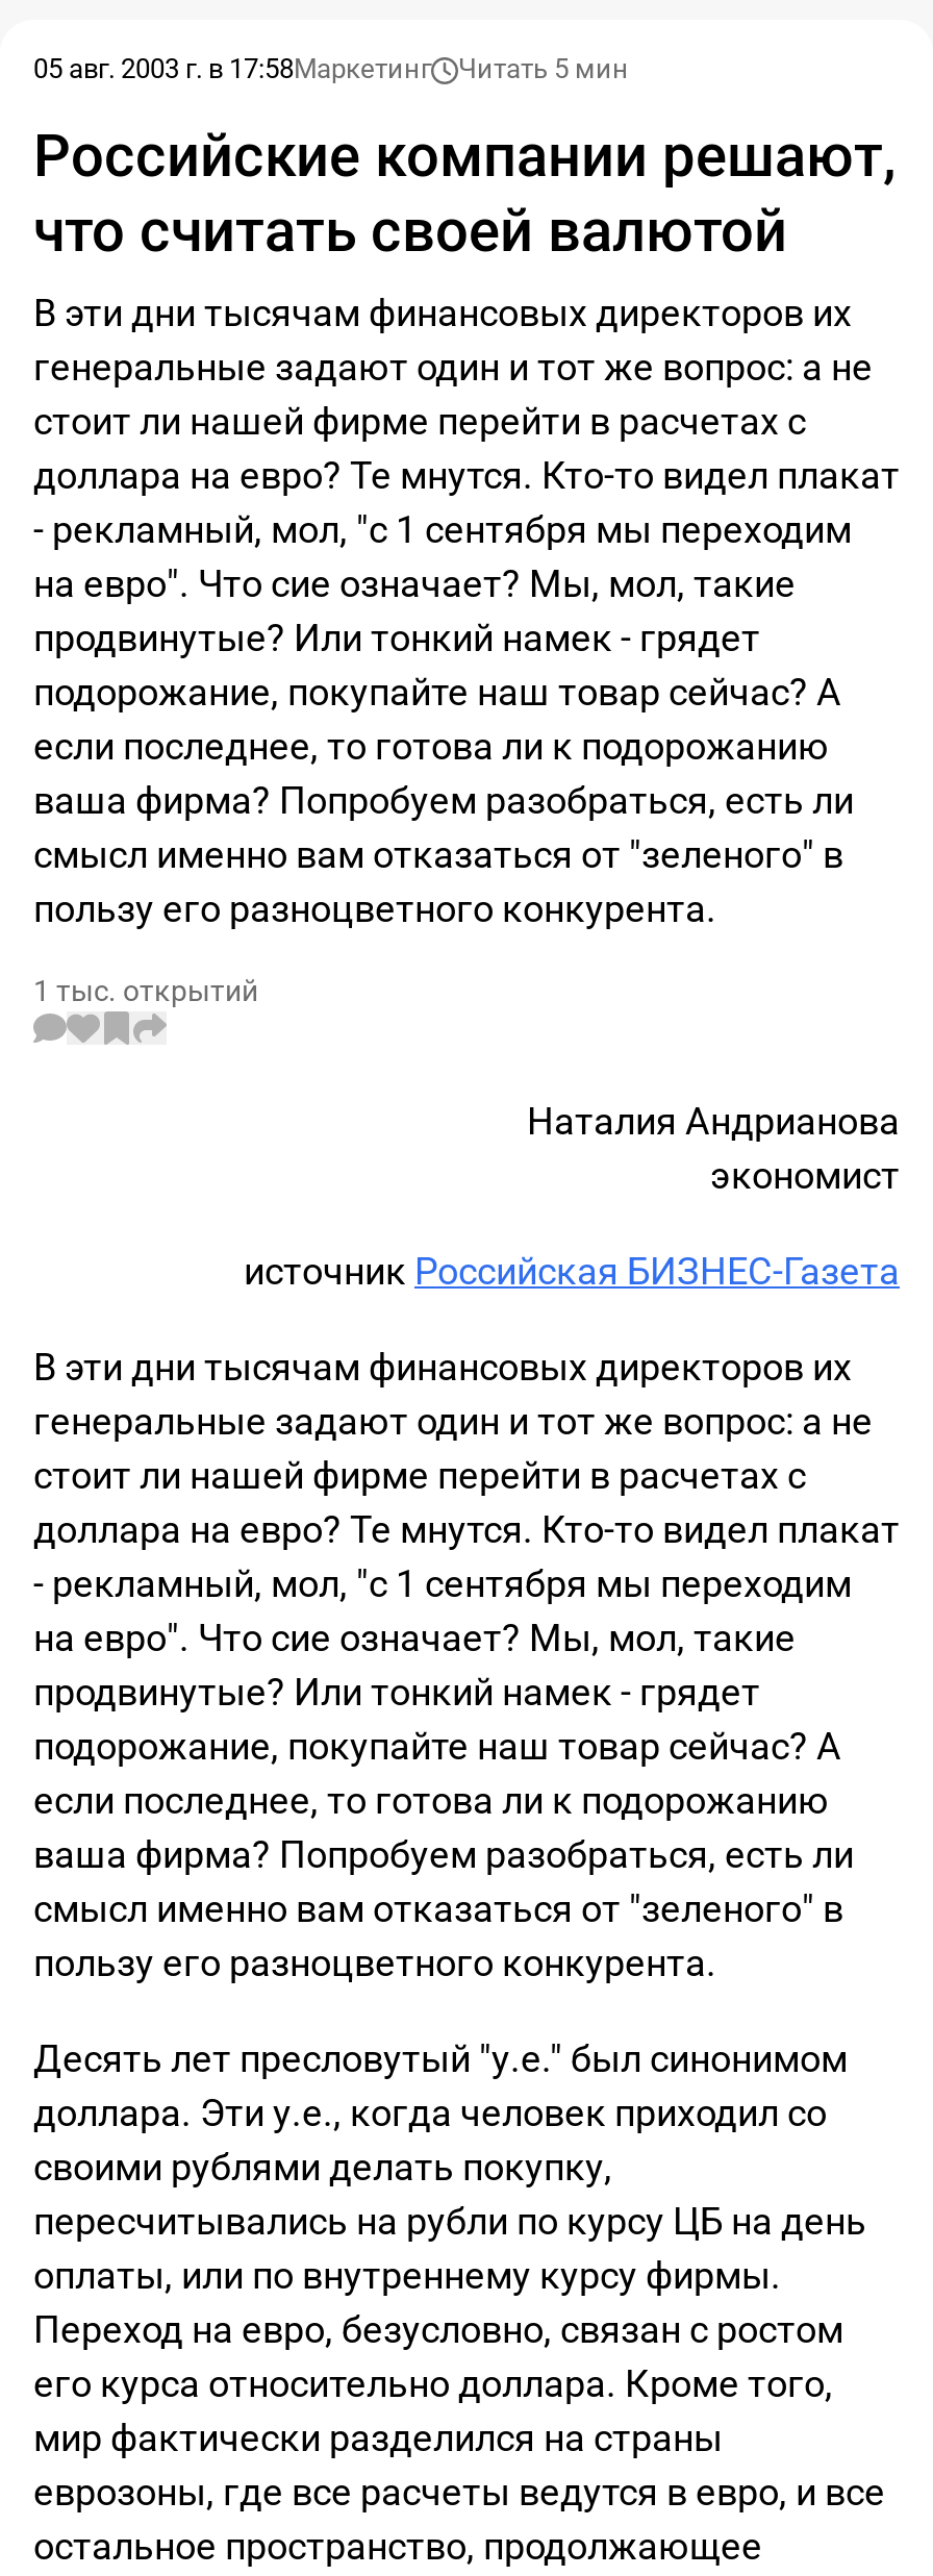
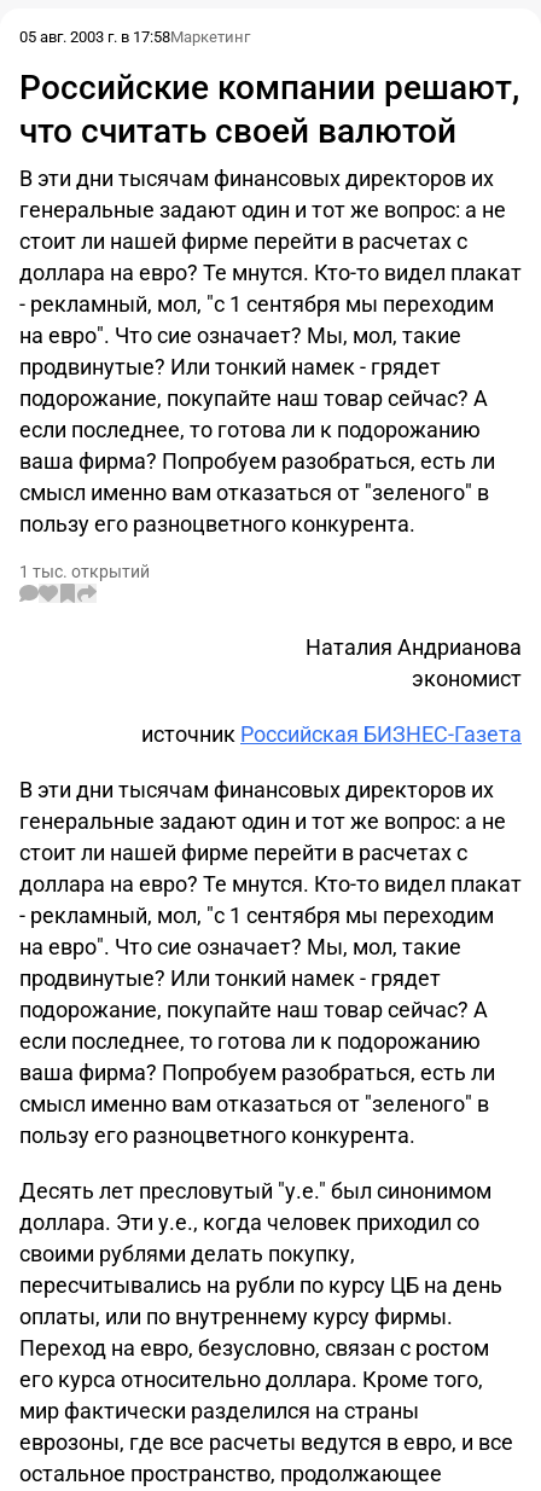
[458,53,629,84] Читать 5 мин -> none

